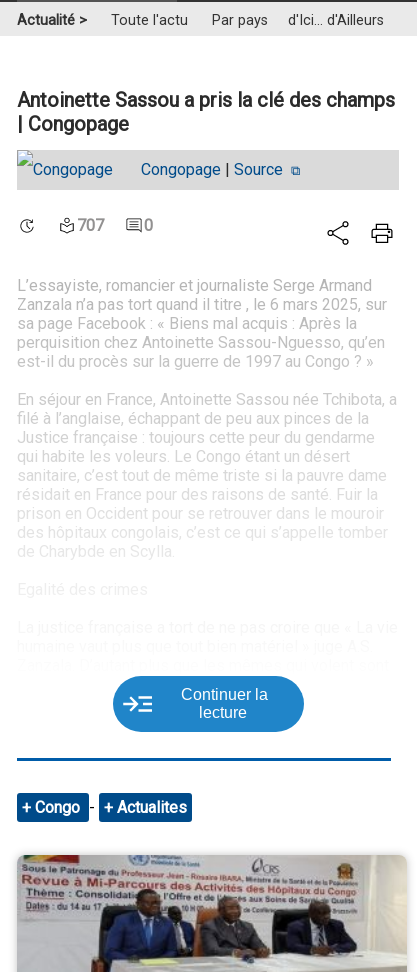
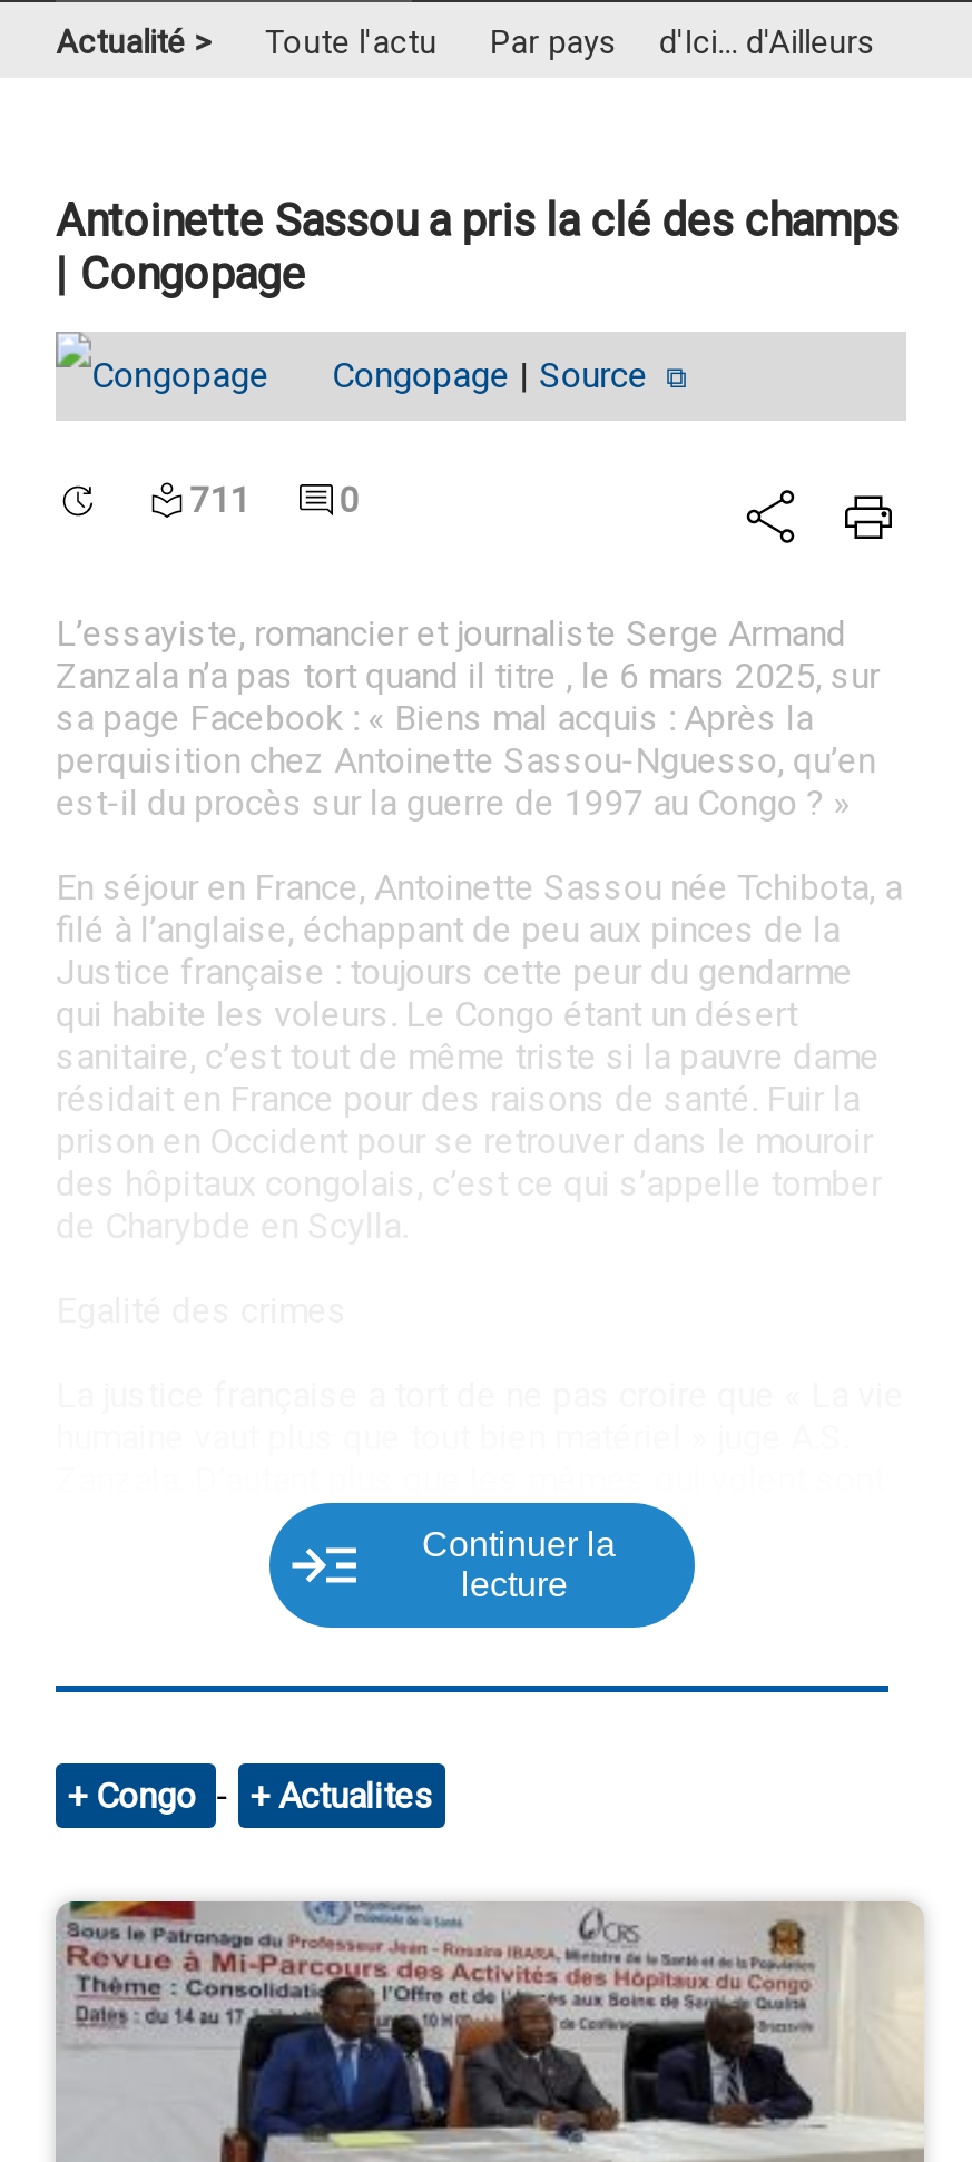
[77,216,104,235] 707 -> [190,478,250,521] 711

